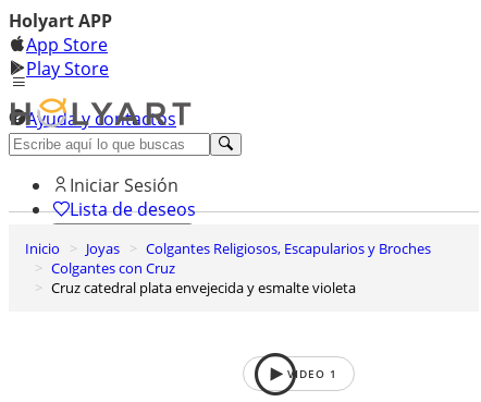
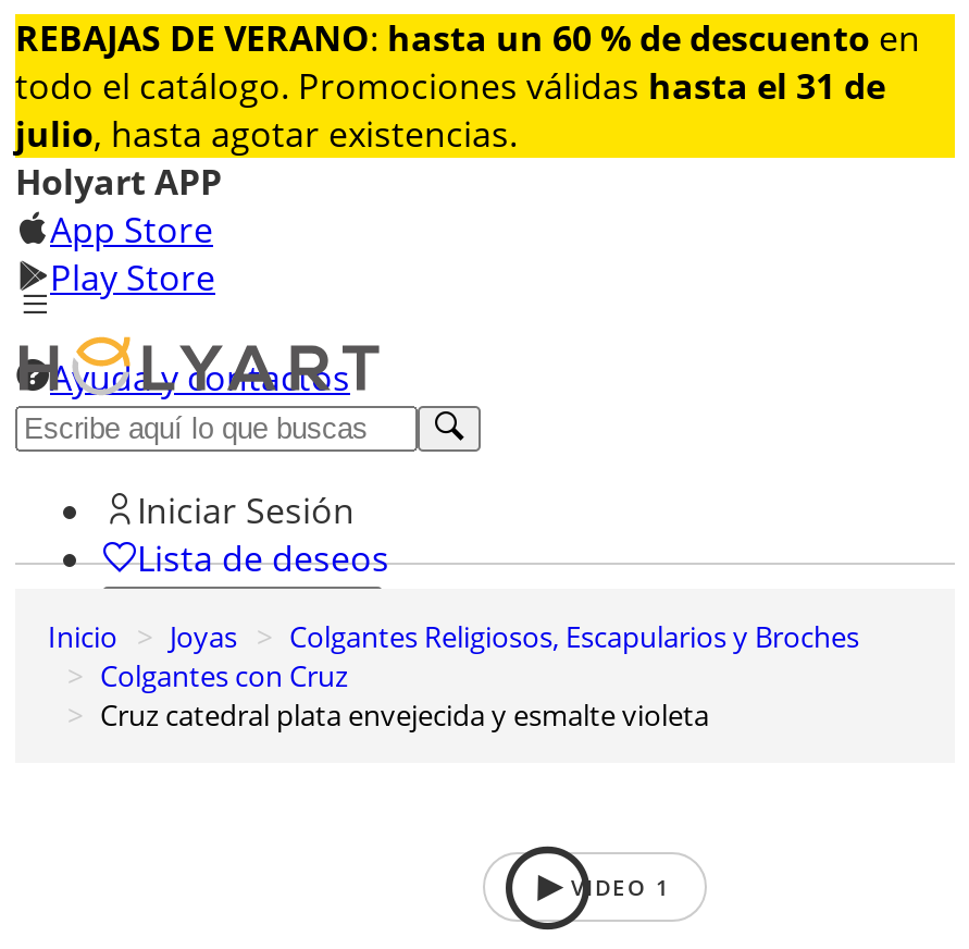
none -> [15,12,957,160] [image] | REBAJAS DE VERANO: hasta un 60 % de descuento en | todo el catálogo. Promociones válidas hasta el 31 de | julio, hasta agotar existencias.

